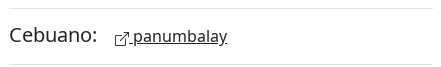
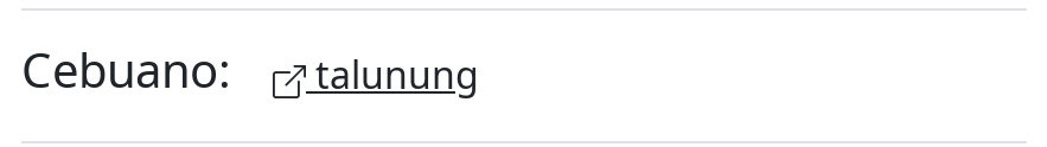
[129,25,227,47] panumbalay -> [306,49,479,101] talunung

